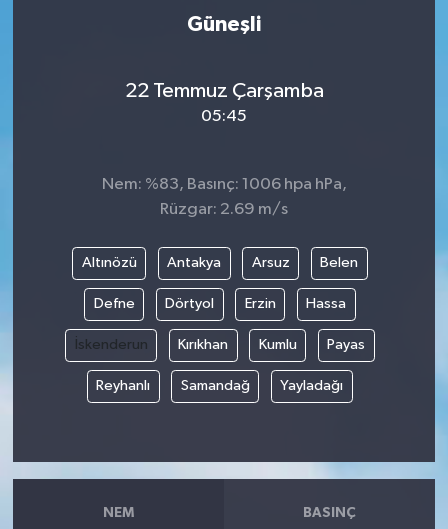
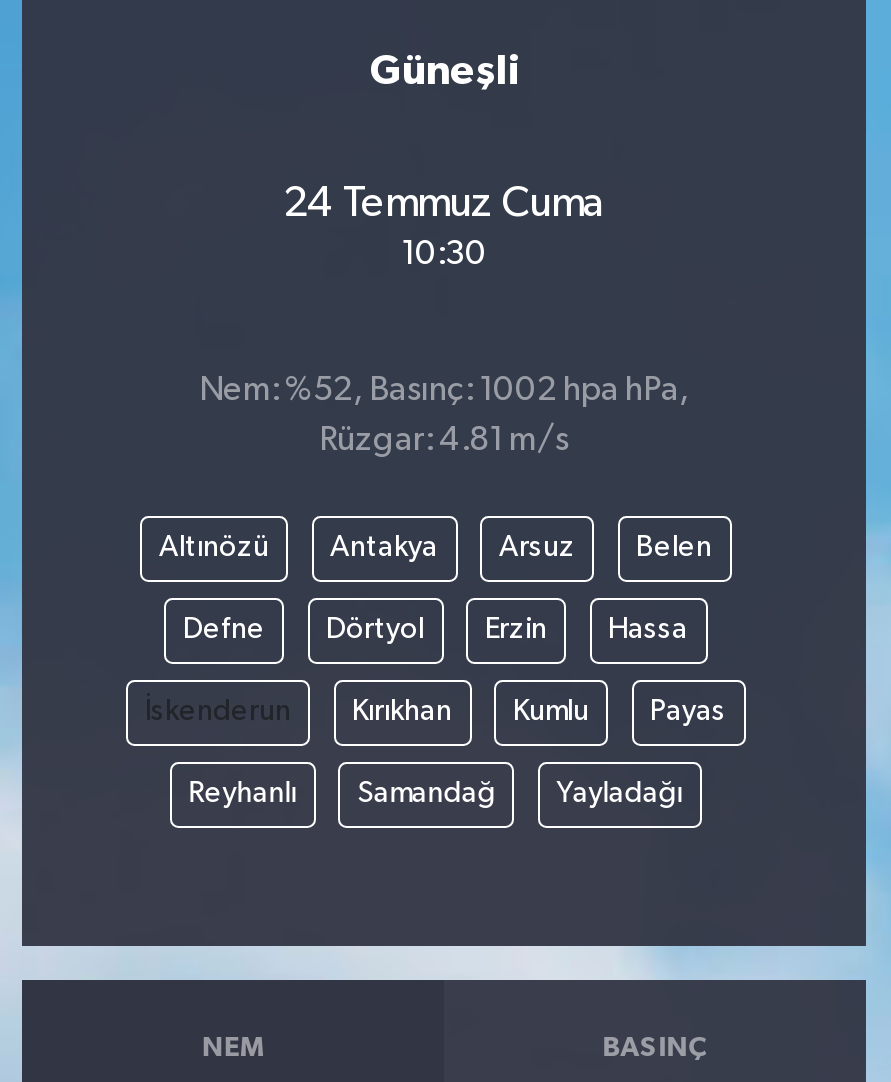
[124,80,323,102] 22 Temmuz Çarşamba -> [283,182,605,226] 24 Temmuz Cuma
[201,108,247,125] 05:45 -> [401,238,487,272] 10:30
[101,175,346,192] Nem: %83, Basınç: 1006 hpa hPa, -> [199,373,689,407] Nem: %52, Basınç: 1002 hpa hPa,
[160,200,288,217] Rüzgar: 2.69 m/s -> [319,423,569,457] Rüzgar: 4.81 m/s

